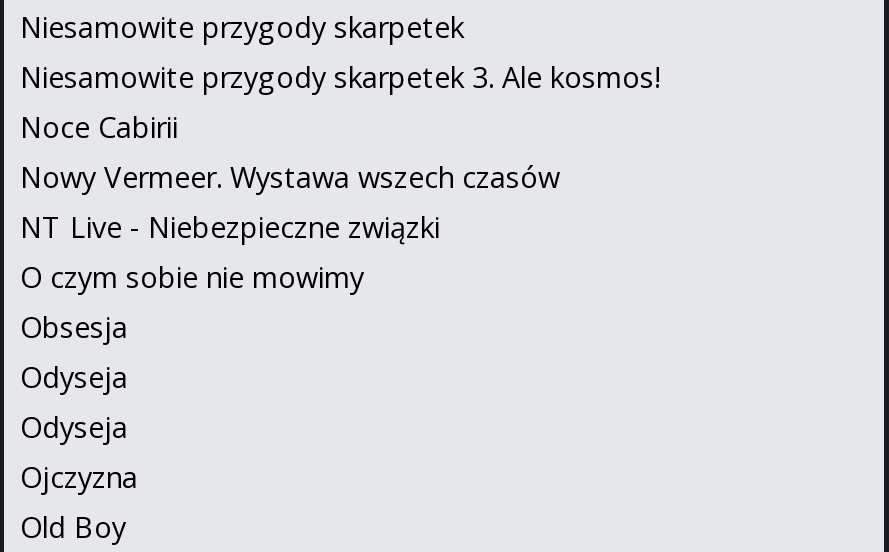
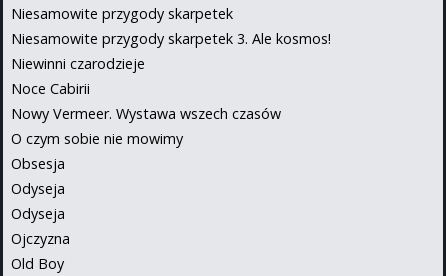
none -> [11,54,145,73] Niewinni czarodzieje
moved [20,107,560,195] -> [11,79,281,123]: Noce Cabirii | Nowy Vermeer. Wystawa wszech czasów
[20,207,440,245] NT Live - Niebezpieczne związki -> none

